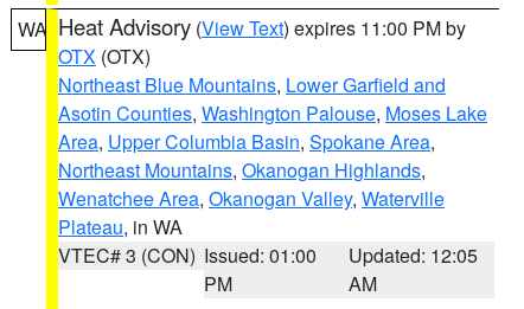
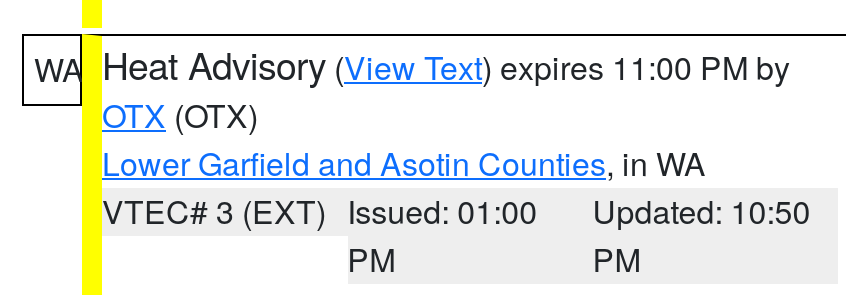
[58,71,487,269] Northeast Blue Mountains, Lower Garfield and | Asotin Counties, Washington Palouse, Moses Lake | Area, Upper Columbia Basin, Spokane Area, | Northeast Mountains, Okanogan Highlands, | Wenatchee Area, Okanogan Valley, Waterville | Plateau, in WA | VTEC# 3 (CON) Issued: 01:00 -> [102,140,706,234] Lower Garfield and Asotin Counties, in WA | VTEC# 3 (EXT) Issued: 01:00
[349,242,478,297] Updated: 12:05 | AM -> [592,188,810,282] Updated: 10:50 | PM

